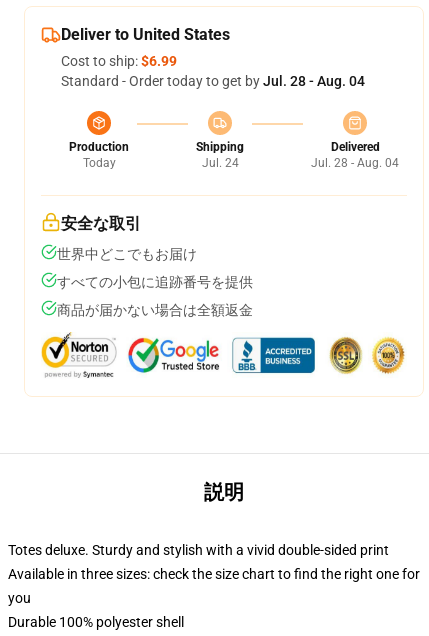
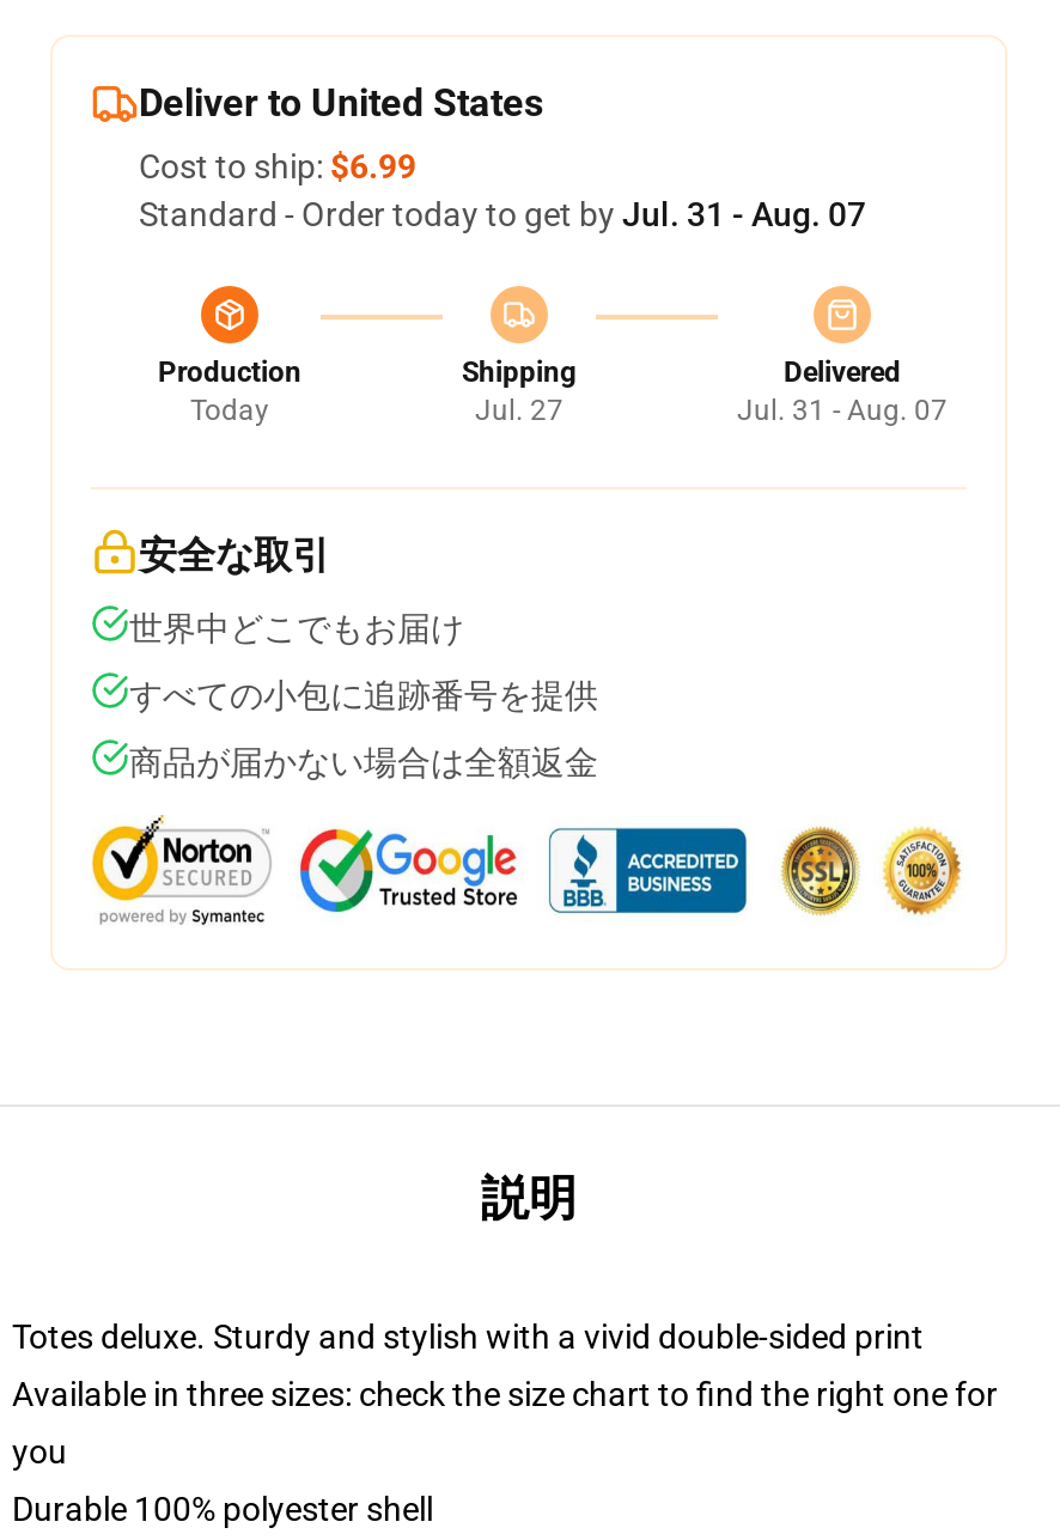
[61,73,365,89] Standard - Order today to get by Jul. 28 - Aug. 04 -> [139,195,866,233] Standard - Order today to get by Jul. 31 - Aug. 07
[201,156,238,170] Jul. 24 -> [475,394,563,427] Jul. 27
[311,156,399,170] Jul. 28 - Aug. 04 -> [737,394,948,427] Jul. 31 - Aug. 07

